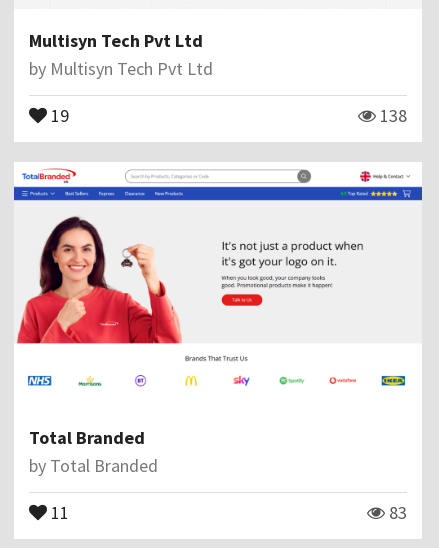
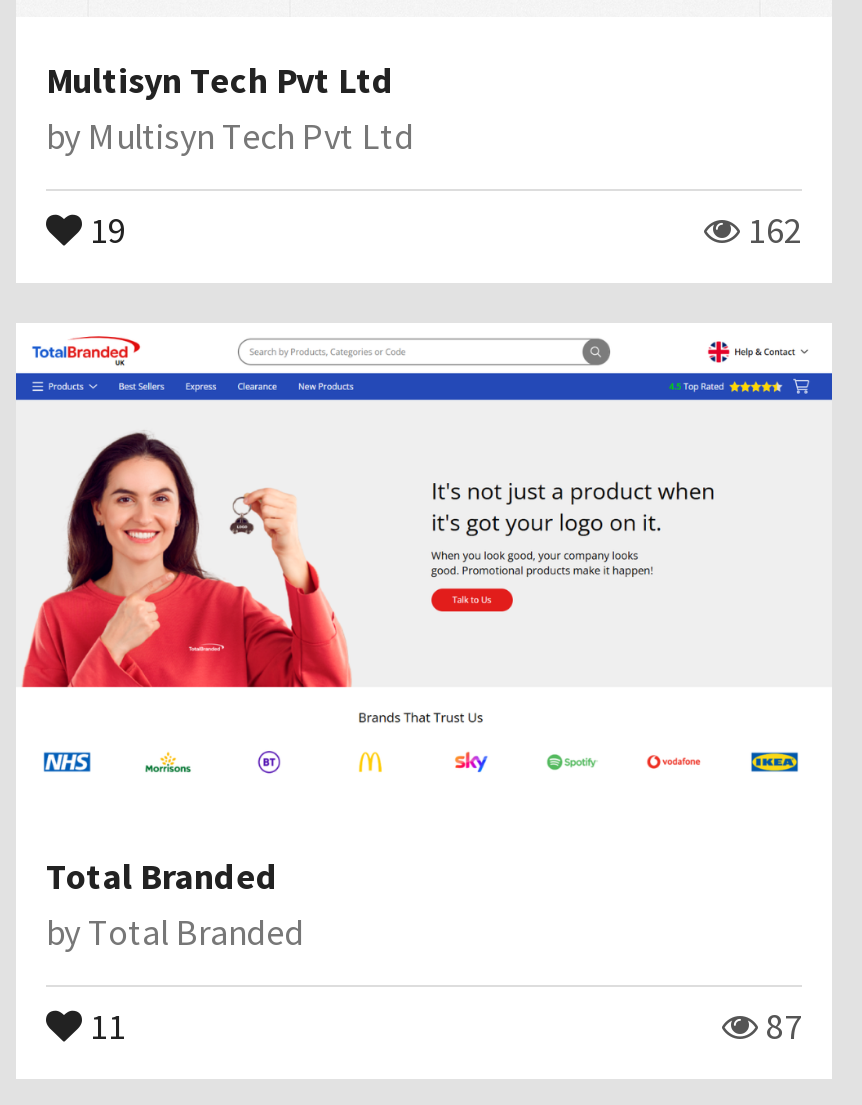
[376,104,407,127] 138 -> [740,207,802,253] 162
[385,501,407,524] 83 -> [758,1003,802,1049] 87

